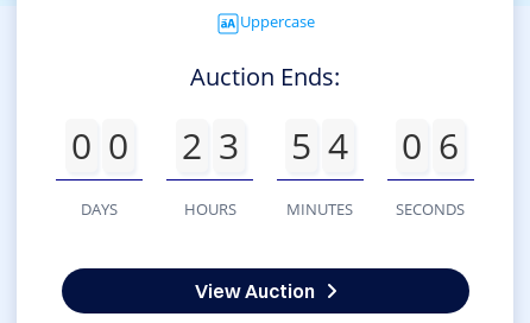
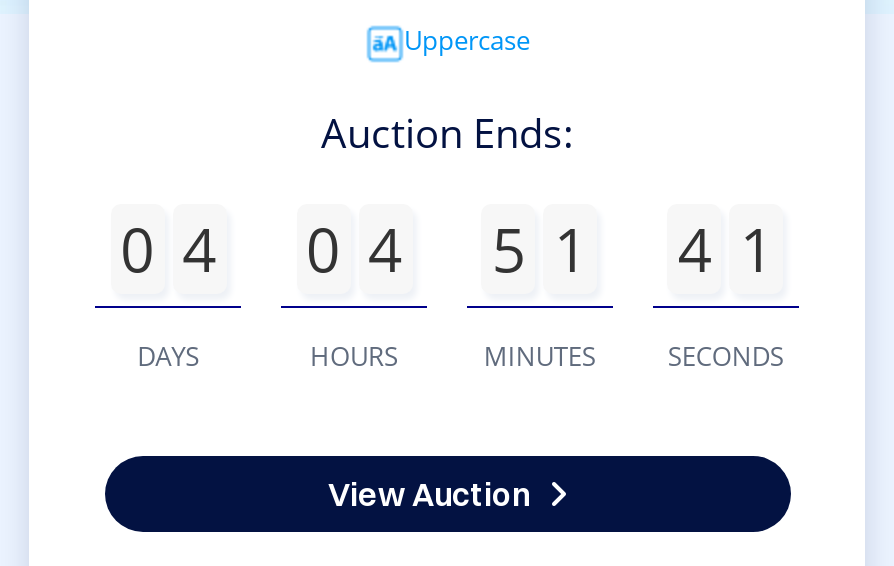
[71,121,128,170] 0 0 -> [120,208,216,290] 0 4
[181,121,238,170] 2 3 -> [306,208,402,290] 0 4
[292,121,349,170] 5 4 -> [492,208,588,290] 5 1
[402,121,459,170] 0 6 -> [678,208,774,290] 4 1

